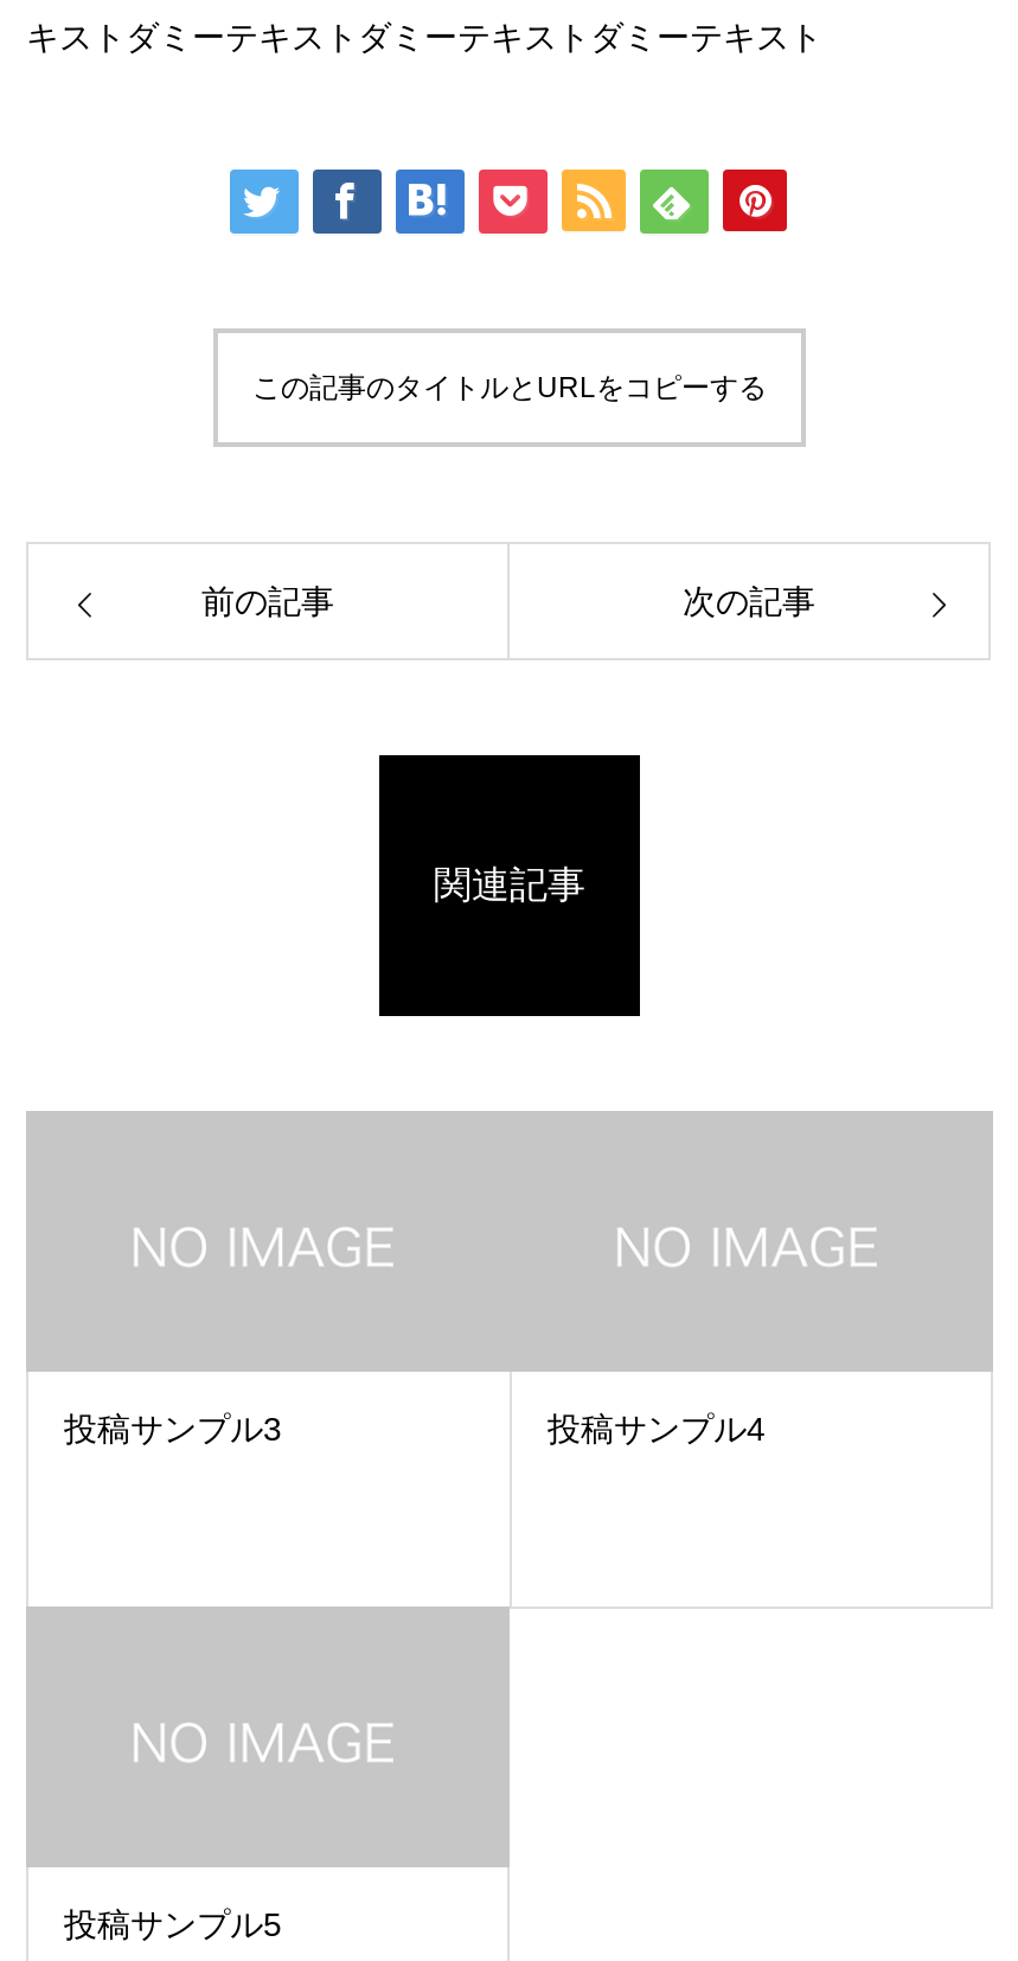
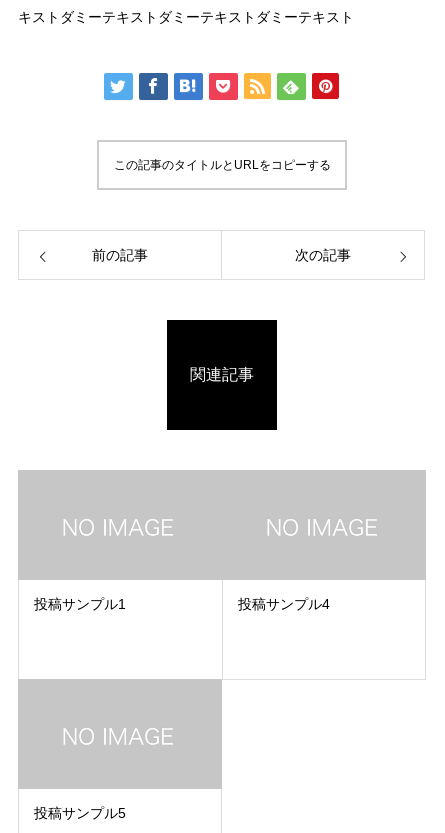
[64,1410,282,1448] 投稿サンプル3 -> [34,596,126,612] 投稿サンプル1

